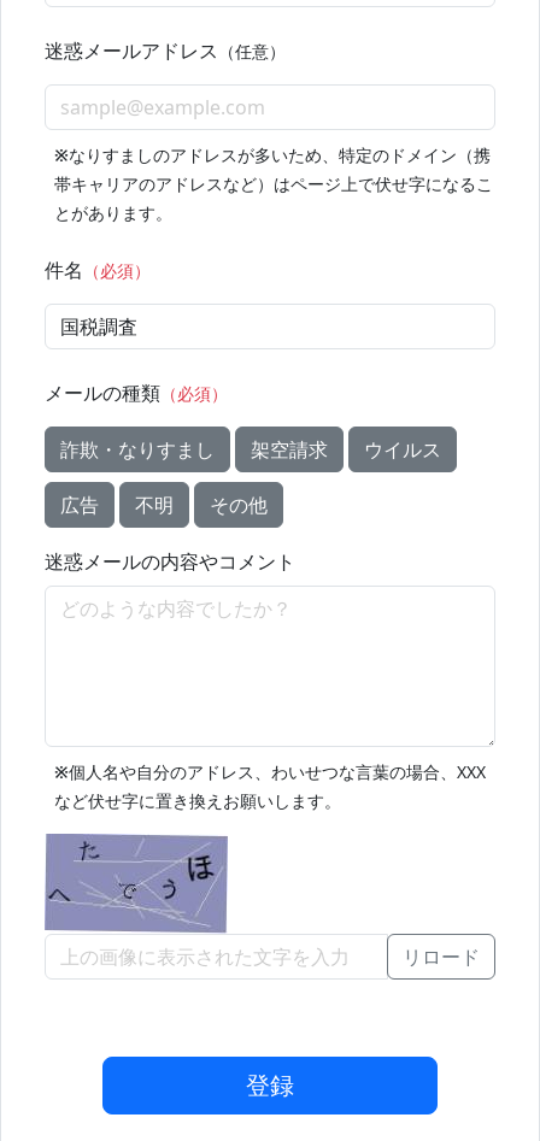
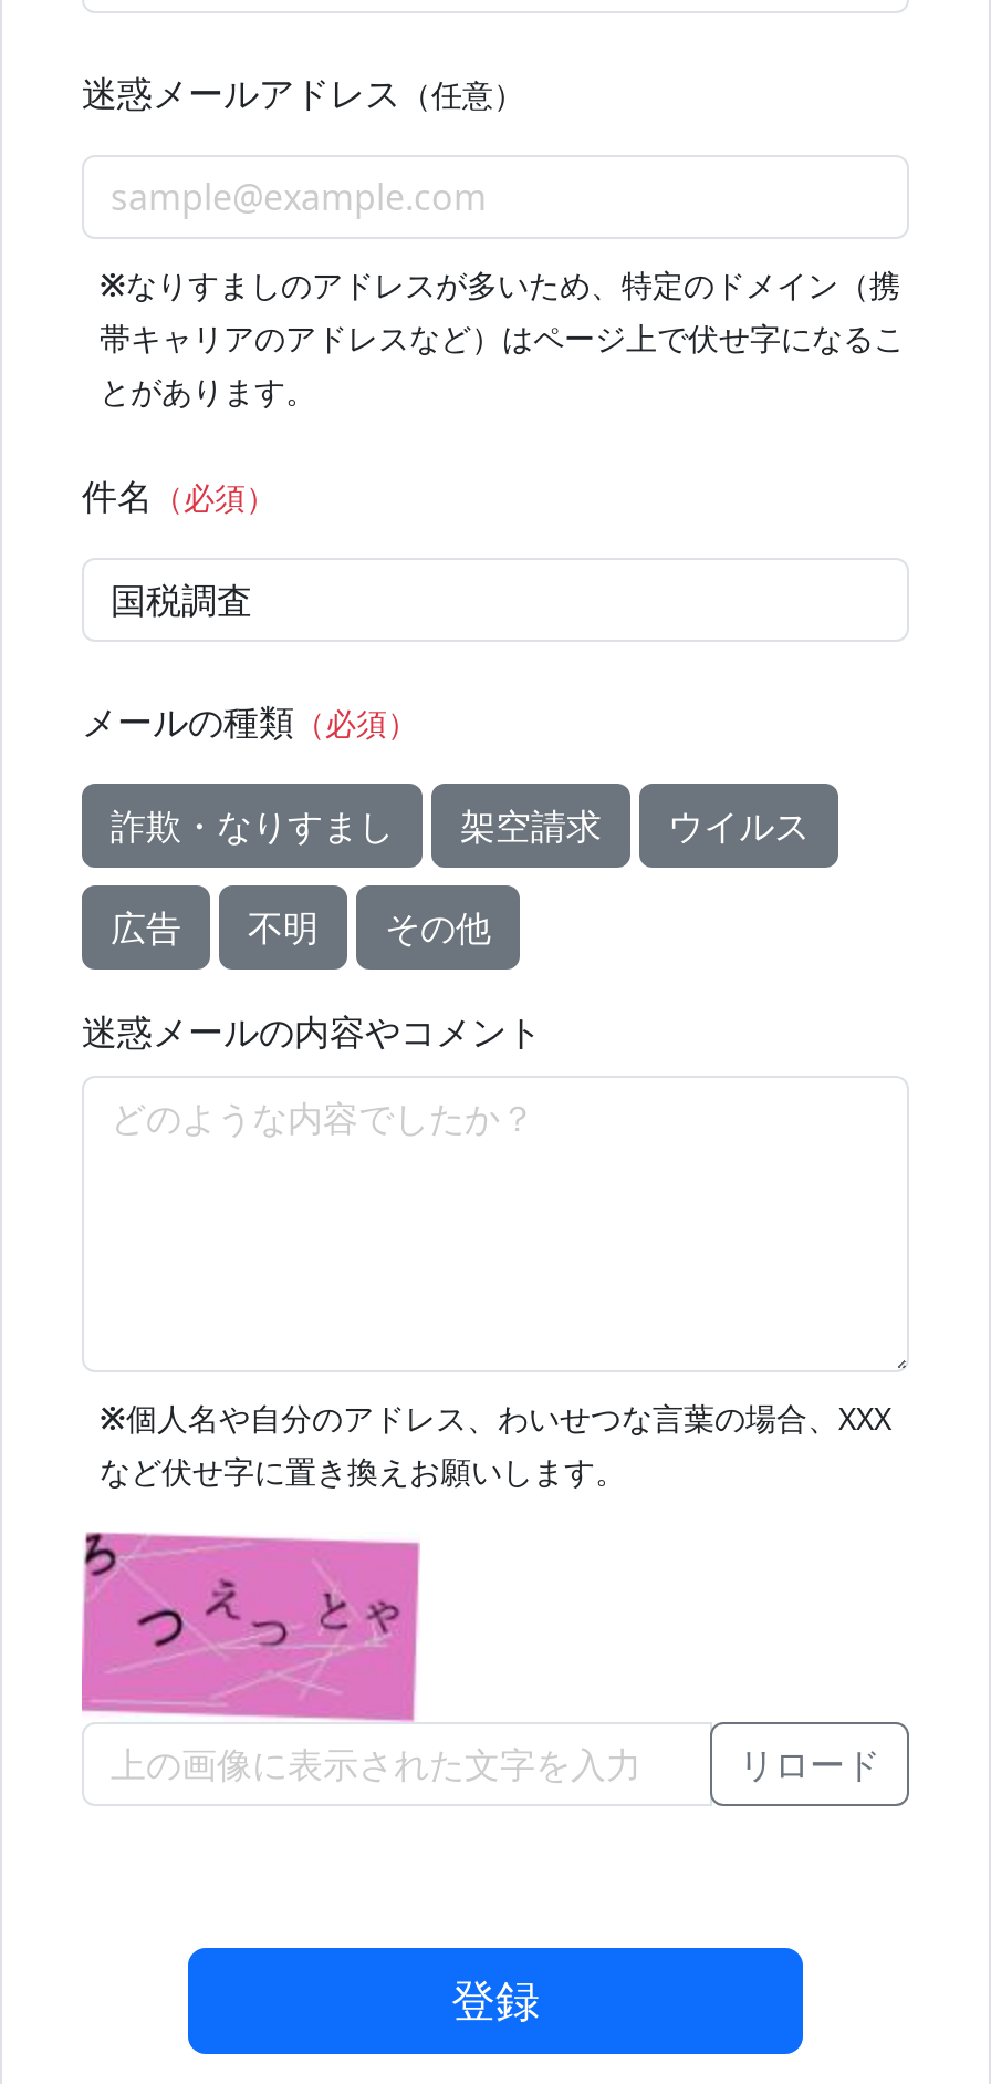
[45,834,228,934] [image] -> [82,1532,420,1722] [image]

